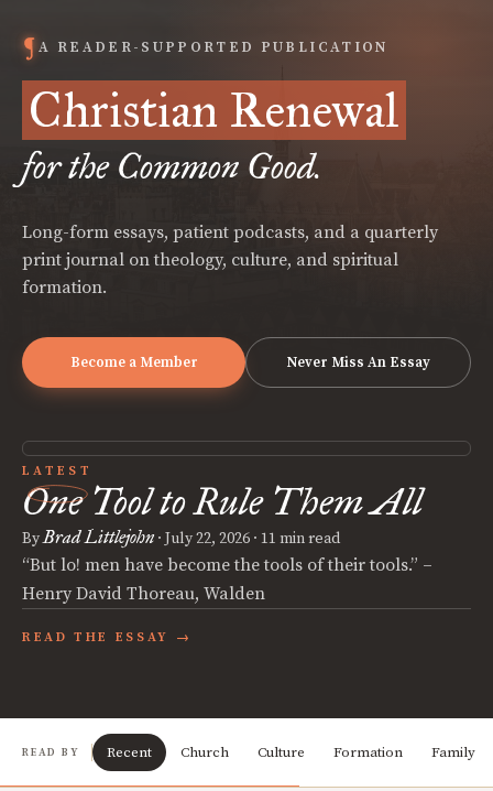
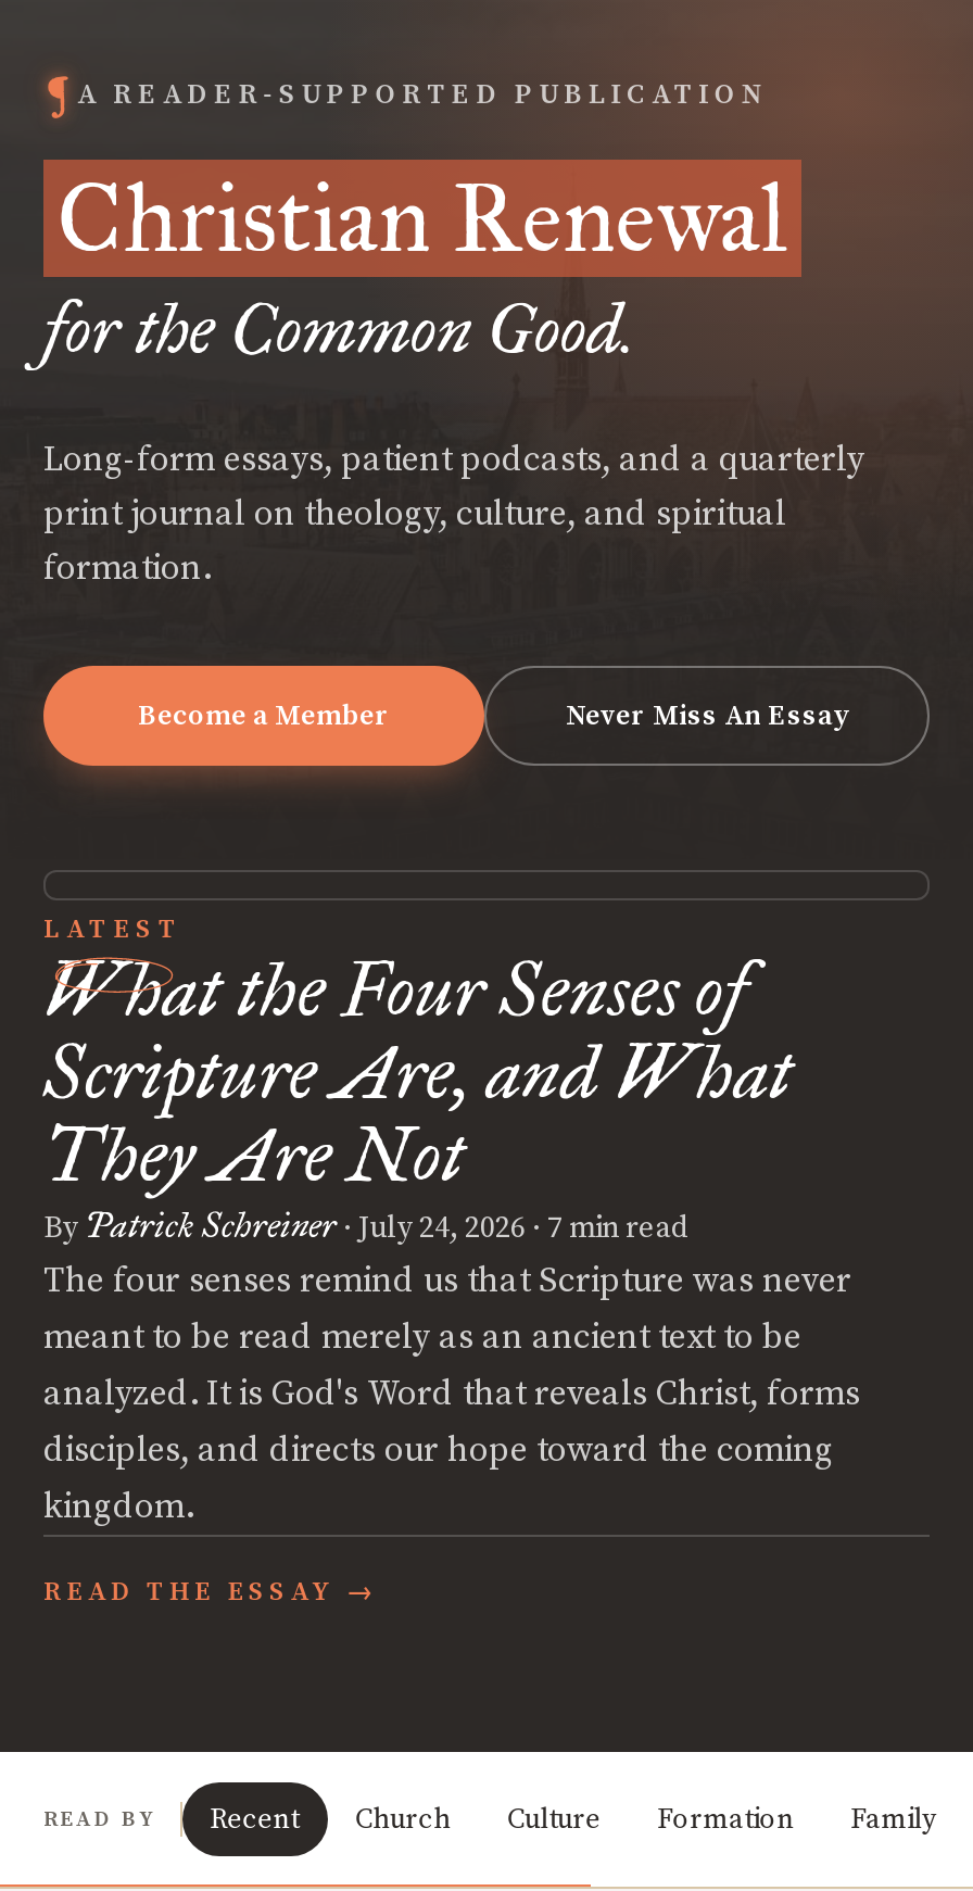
[22,479,432,605] One Tool to Rule Them All | ByBrad Littlejohn · July 22, 2026 · 11 min read | “But lo! men have become the tools of their tools.” – | Henry David Thoreau, Walden -> [43,946,860,1528] What the Four Senses of | Scripture Are, and What | They Are Not | By Patrick Schreiner · July 24, 2026 · 7 min read | The four senses remind us that Scripture was never | meant to be read merely as an ancient text to be | analyzed. It is God's Word that reveals Christ, forms | disciples, and directs our hope toward the coming | kingdom.

